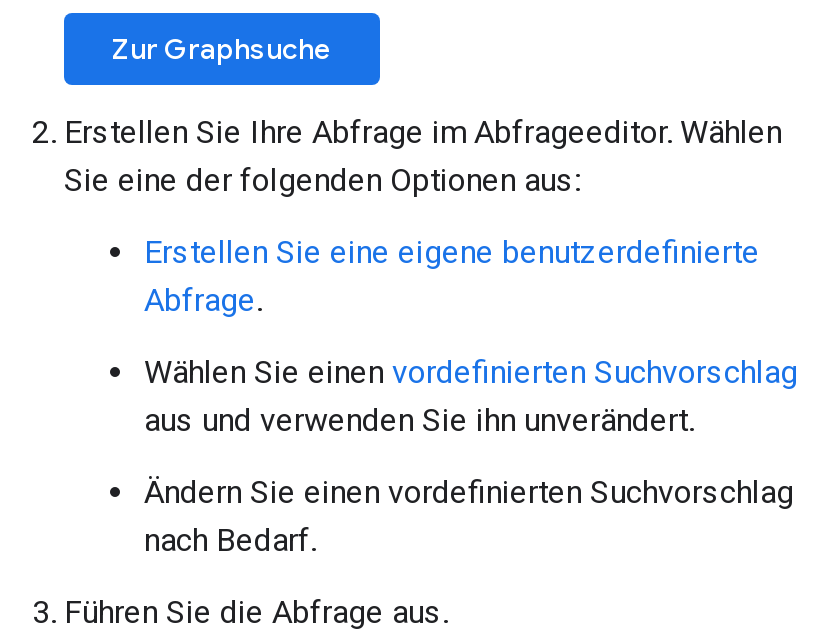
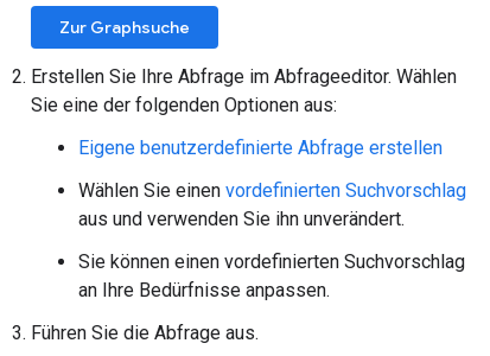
[144,233,760,319] Erstellen Sie eine eigene benutzerdefinierte | Abfrage. -> [78,136,443,159] Eigene benutzerdefinierte Abfrage erstellen
[144,473,794,559] Ändern Sie einen vordefinierten Suchvorschlag | nach Bedarf. -> [78,250,465,301] Sie können einen vordefinierten Suchvorschlag | an Ihre Bedürfnisse anpassen.

